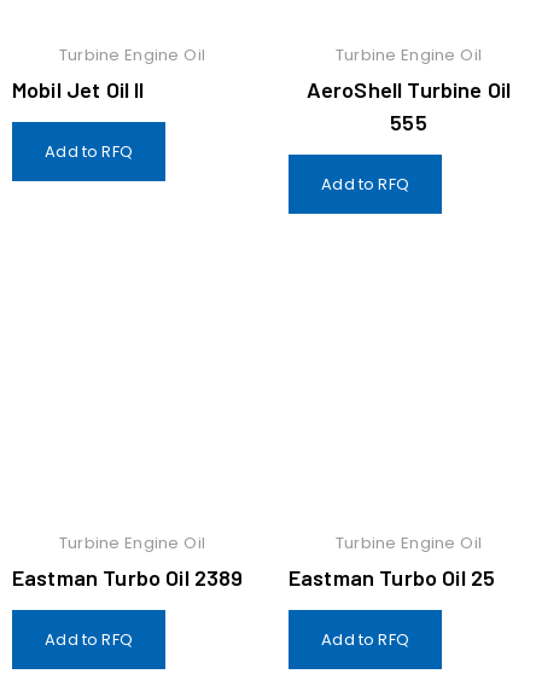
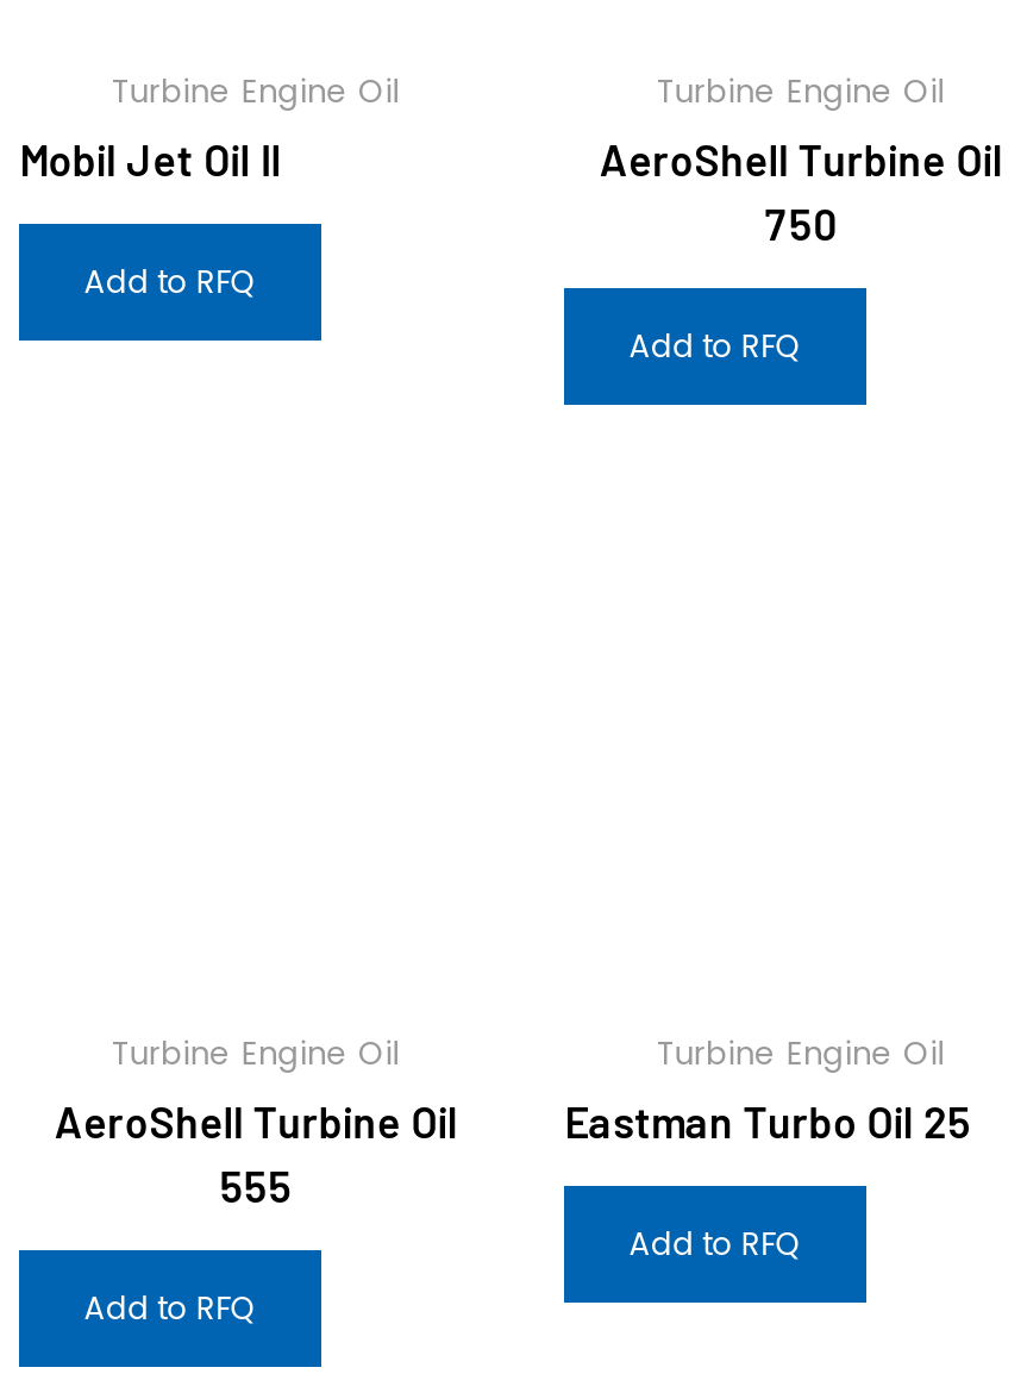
[390,109,427,135] 555 -> [764,198,837,250] 750
[12,564,243,591] Eastman Turbo Oil 2389 -> [54,1095,457,1212] AeroShell Turbine Oil | 555

